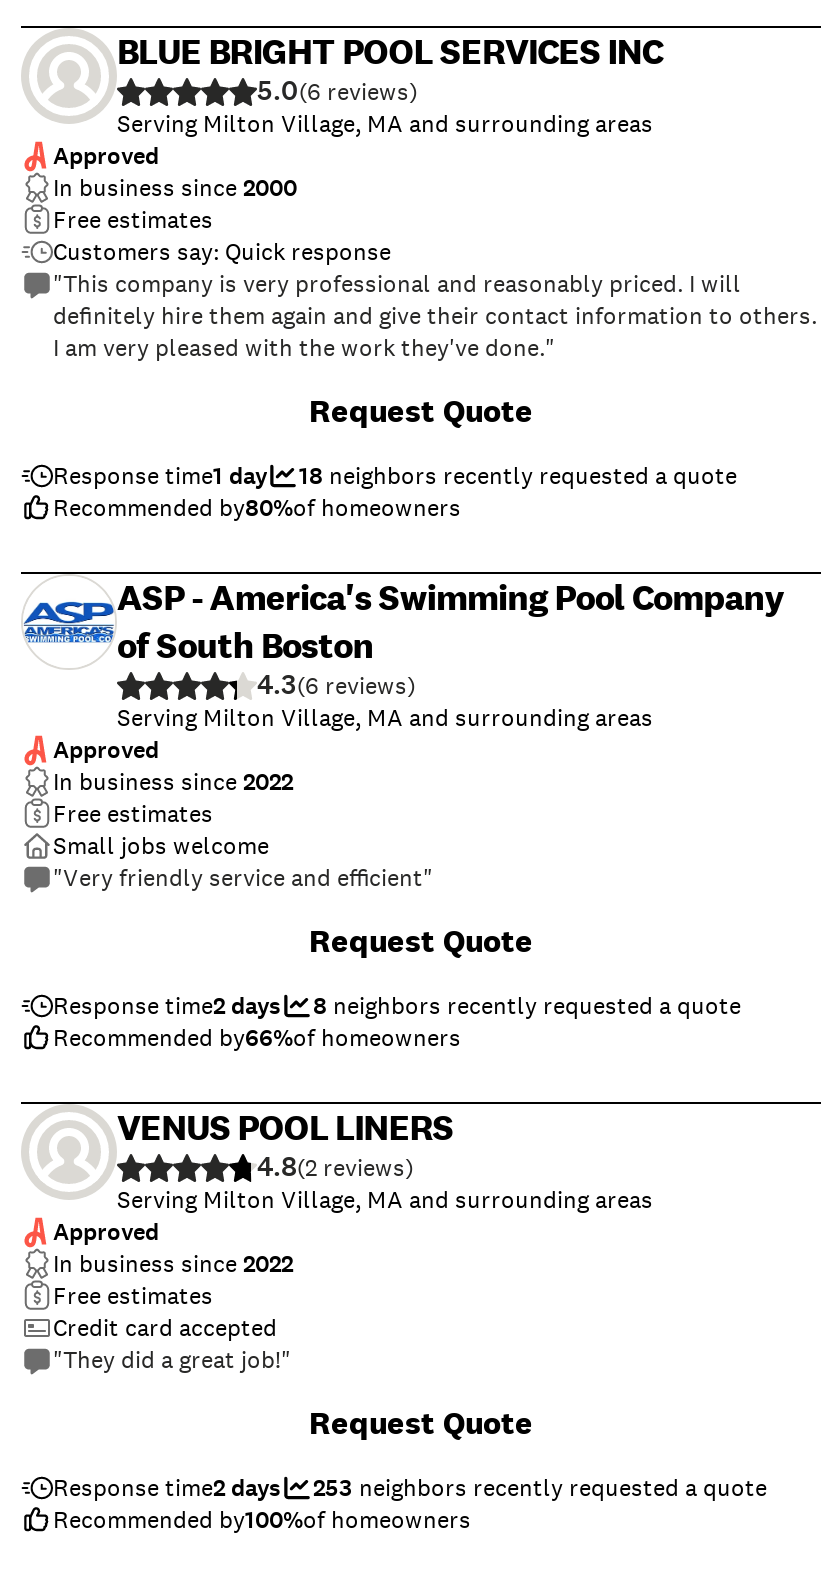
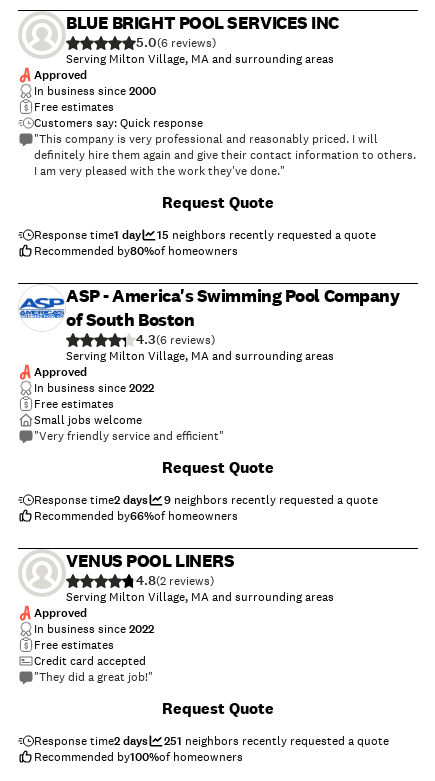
[299,460,737,492] 18 neighbors recently requested a quote -> [157,227,376,243] 15 neighbors recently requested a quote
[313,990,741,1022] 8 neighbors recently requested a quote -> [164,492,378,508] 9 neighbors recently requested a quote
[313,1472,767,1504] 253 neighbors recently requested a quote -> [164,733,389,749] 251 neighbors recently requested a quote

